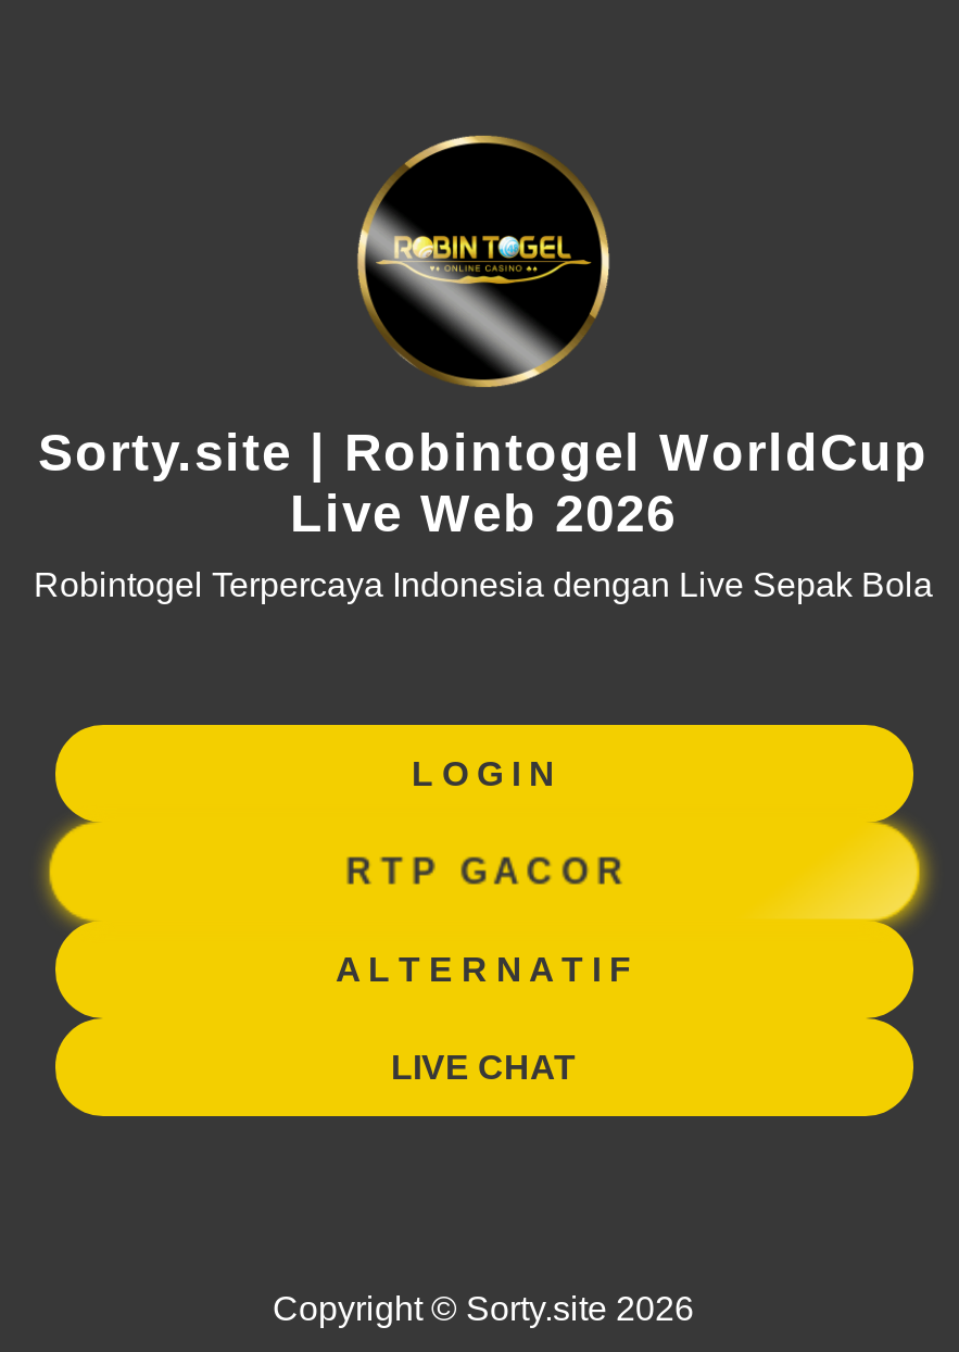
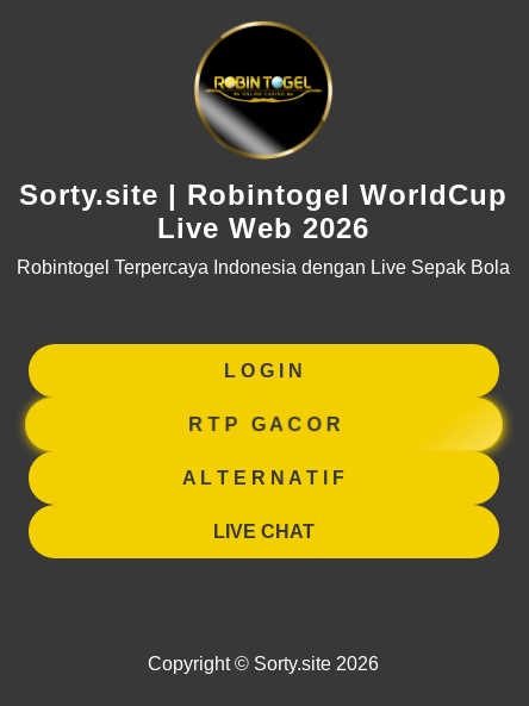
[364,208,559,381] [image] -> [199,62,305,156] [image]

